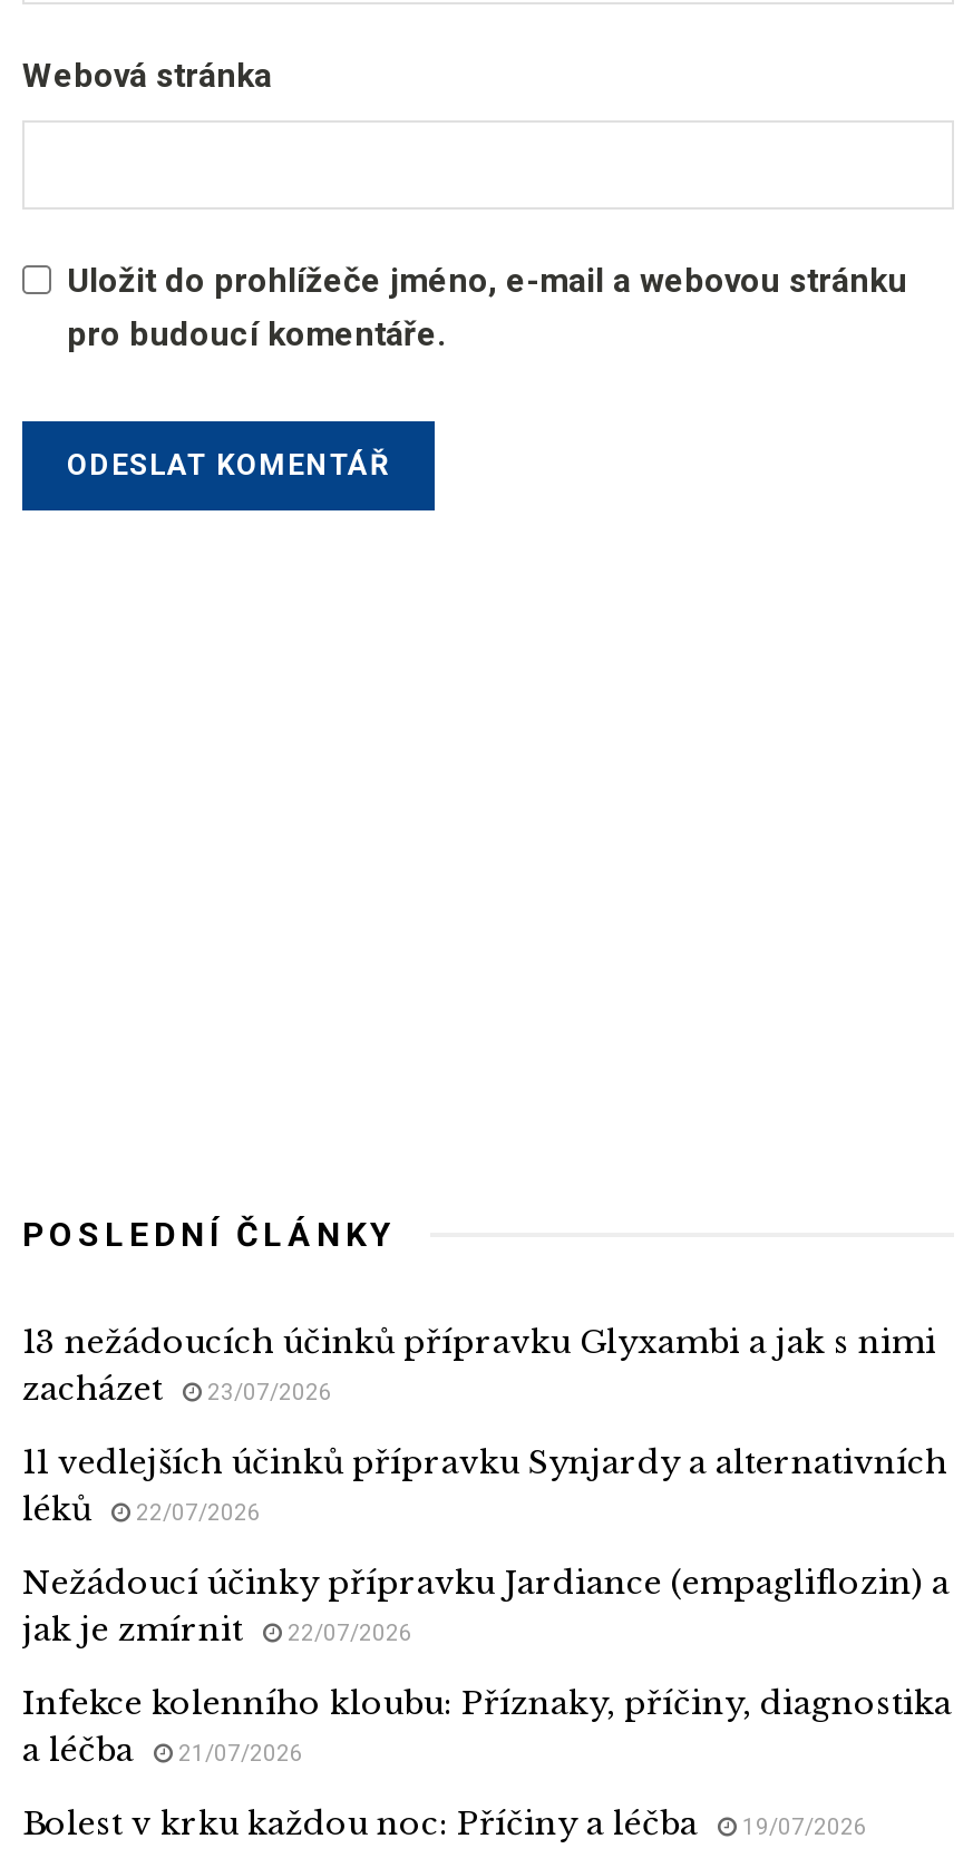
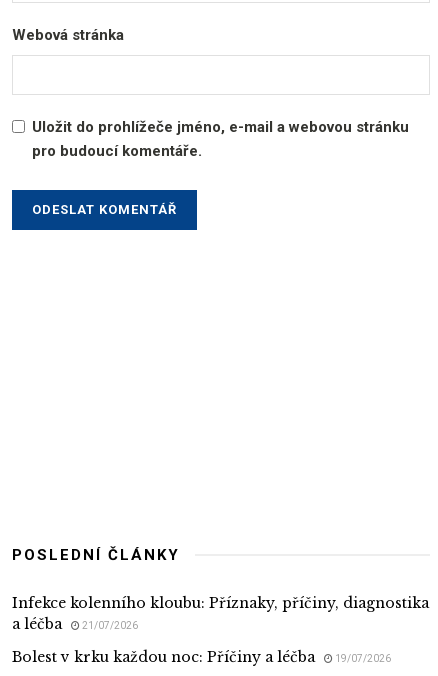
[22,1322,950,1650] 13 nežádoucích účinků přípravku Glyxambi a jak s nimi | zacházet | 23/07/2026 | 11 vedlejších účinků přípravku Synjardy a alternativních | léků | 22/07/2026 | Nežádoucí účinky přípravku Jardiance (empagliflozin) a | jak je zmírnit | 22/07/2026 -> none

